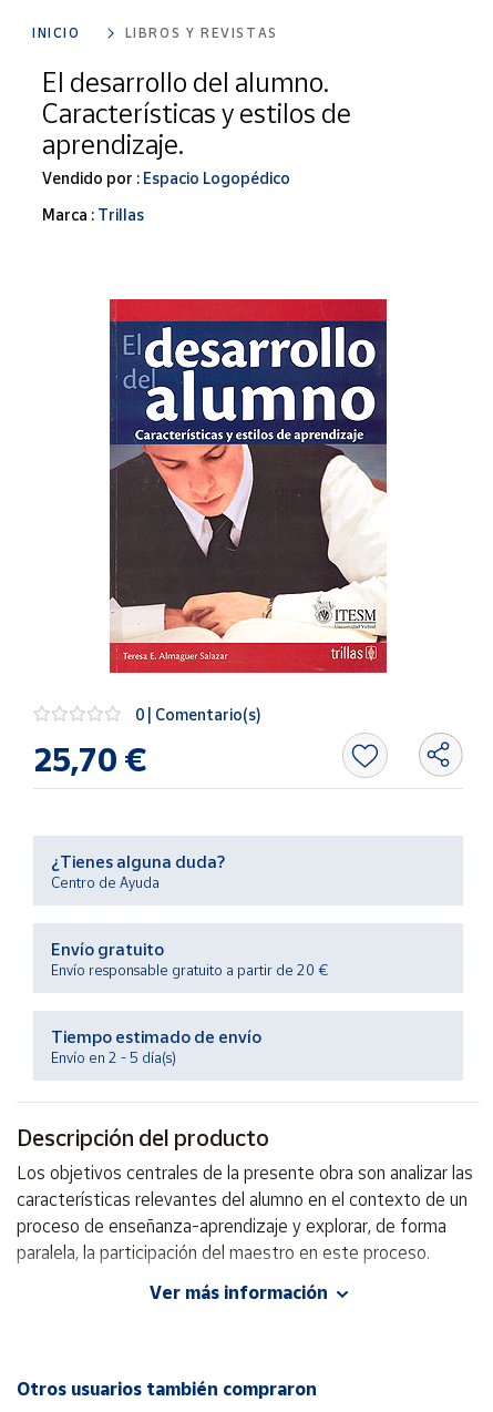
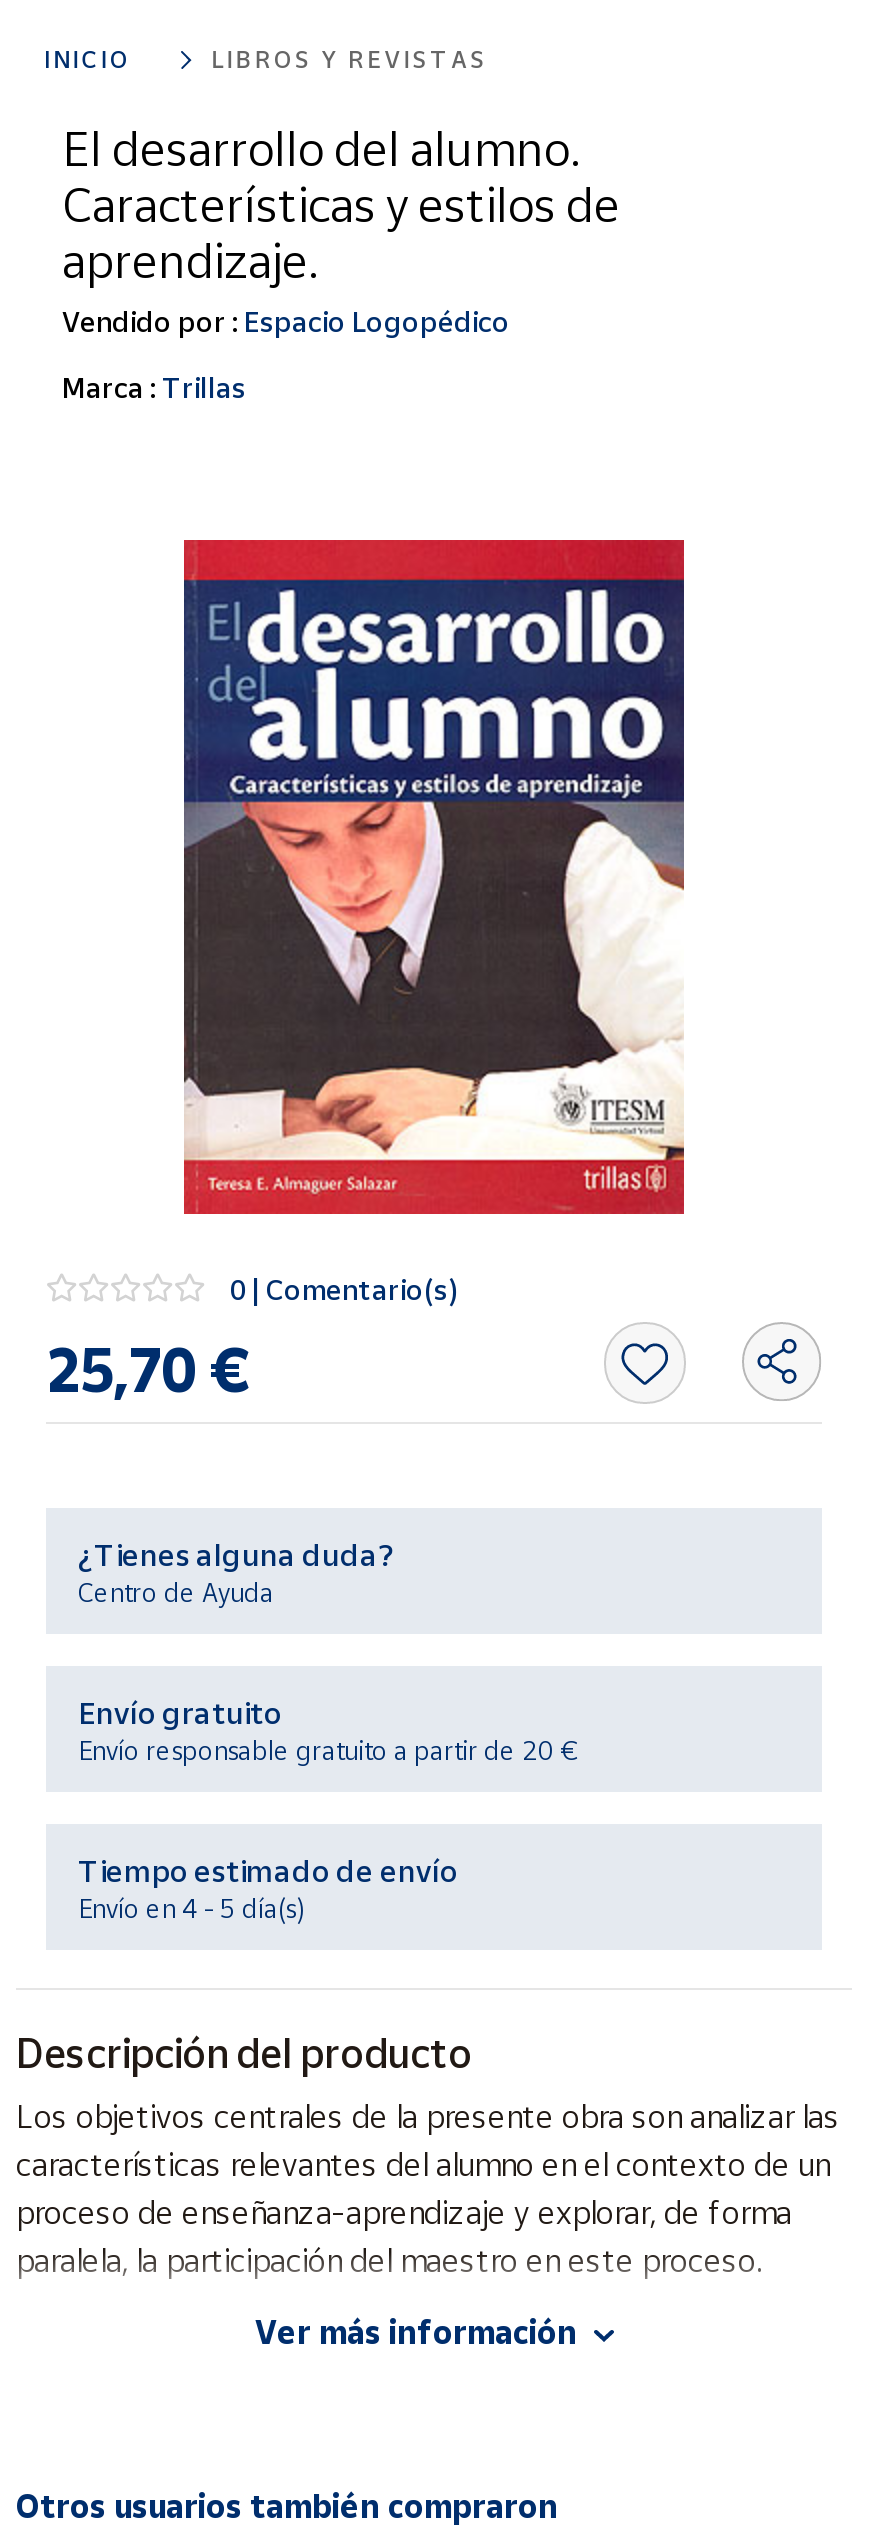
[51,1049,176,1067] Envío en 2 - 5 día(s) -> [78,1893,304,1925] Envío en 4 - 5 día(s)

